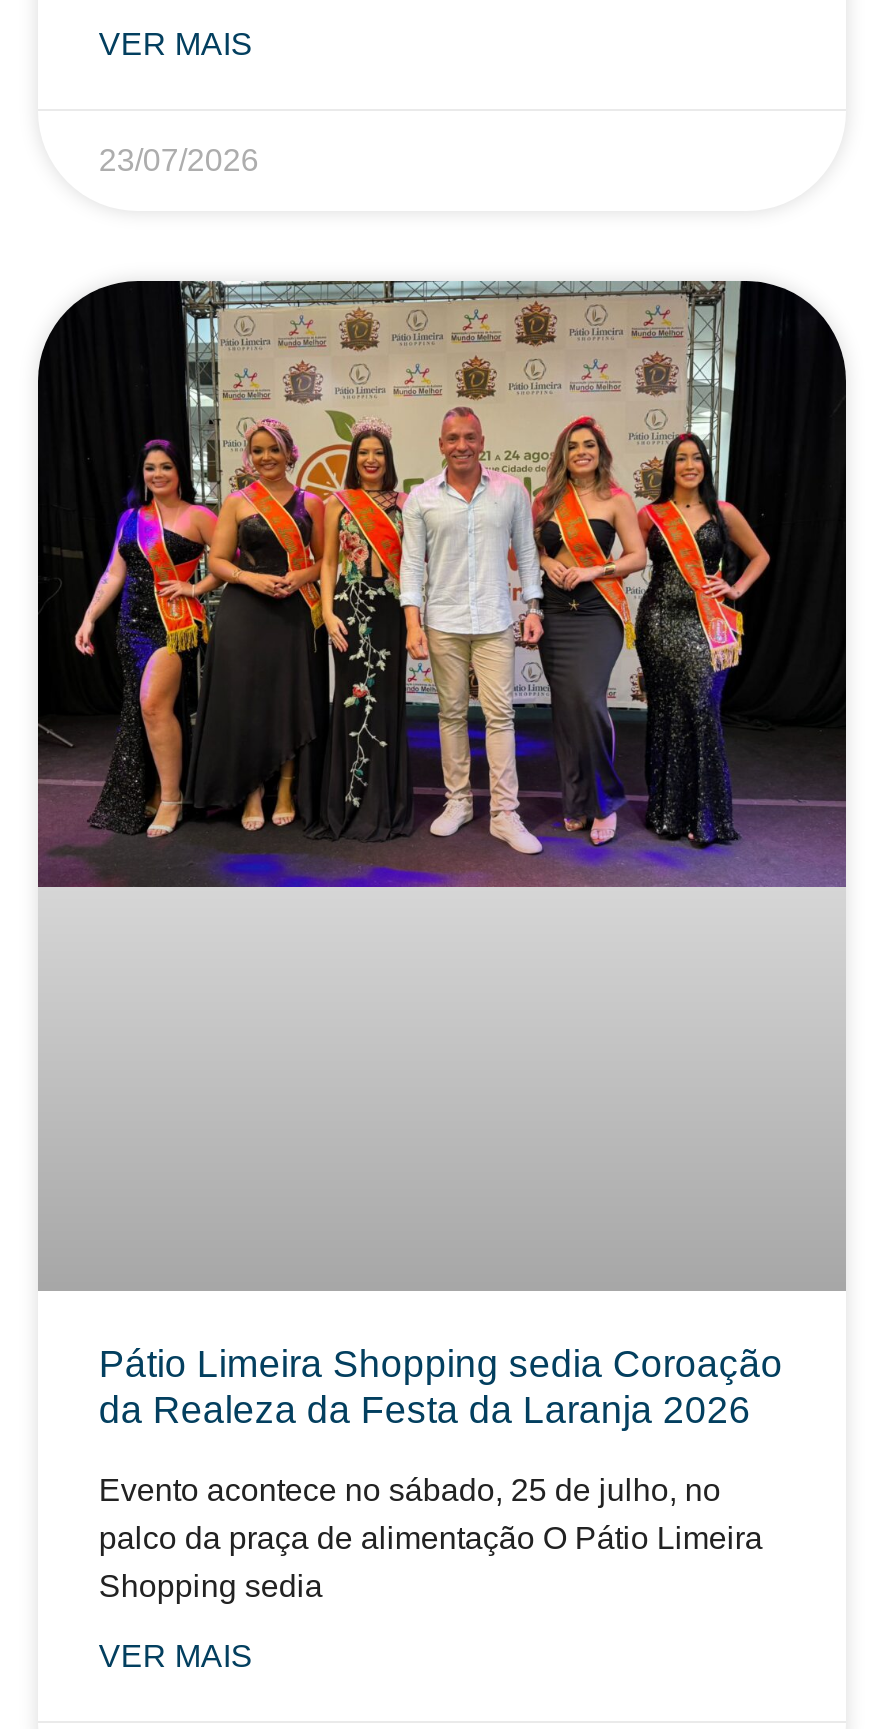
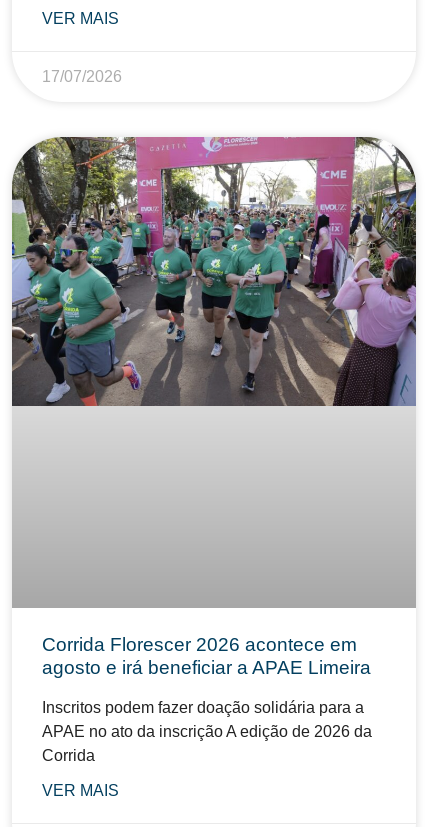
[99,144,259,178] 23/07/2026 -> [42,68,122,85] 17/07/2026
[36,280,848,888] [image] -> [11,136,417,407] [image]
[99,1343,783,1431] Pátio Limeira Shopping sedia Coroação | da Realeza da Festa da Laranja 2026 -> [42,634,371,678] Corrida Florescer 2026 acontece em | agosto e irá beneficiar a APAE Limeira
[99,1473,763,1603] Evento acontece no sábado, 25 de julho, no | palco da praça de alimentação O Pátio Limeira | Shopping sedia -> [42,699,372,764] Inscritos podem fazer doação solidária para a | APAE no ato da inscrição A edição de 2026 da | Corrida

